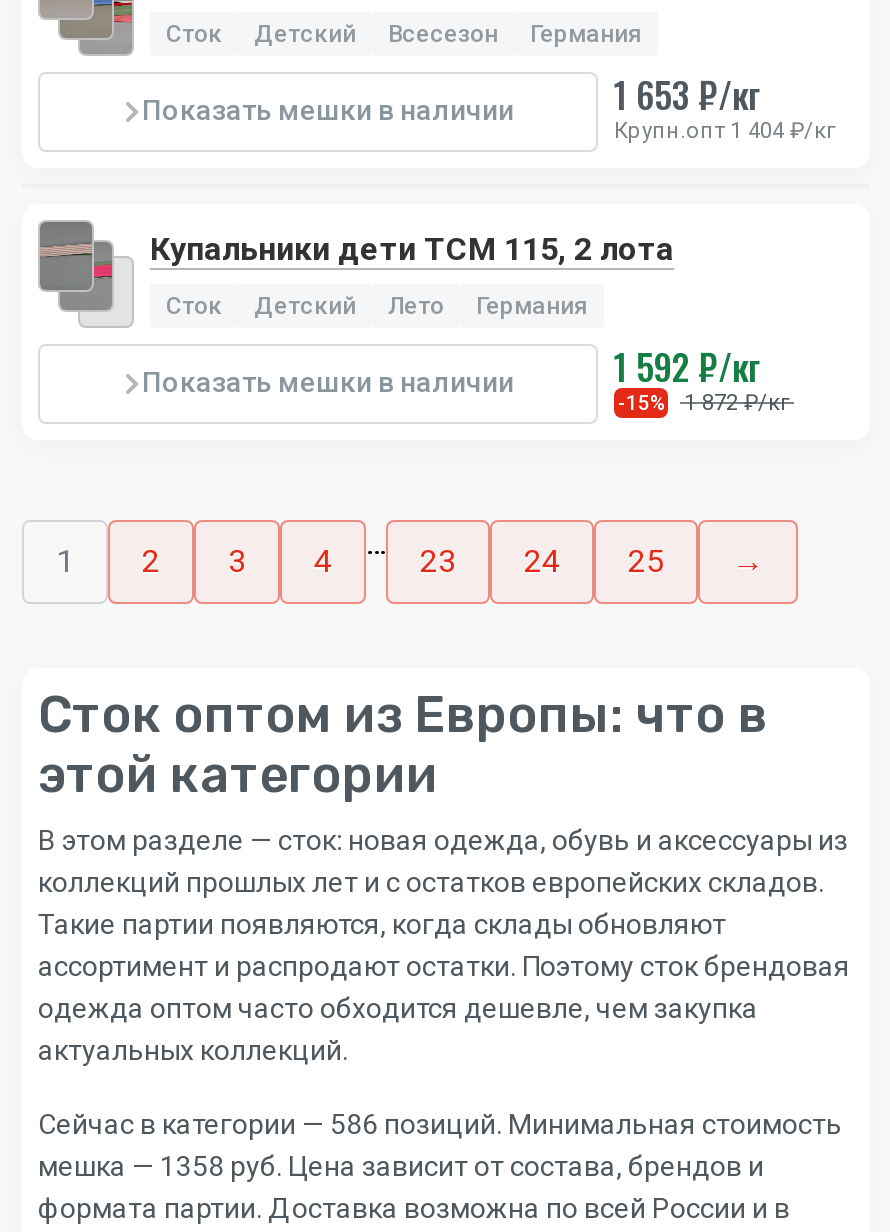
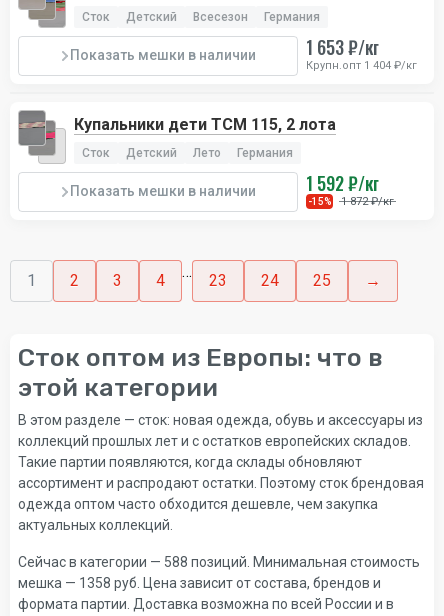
[38,1107,842,1139] Сейчас в категории — 586 позиций. Минимальная стоимость -> [18,554,420,570] Сейчас в категории — 588 позиций. Минимальная стоимость

